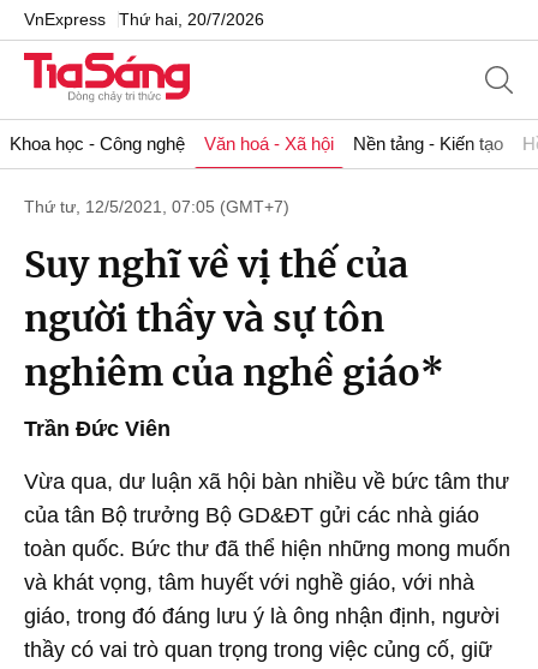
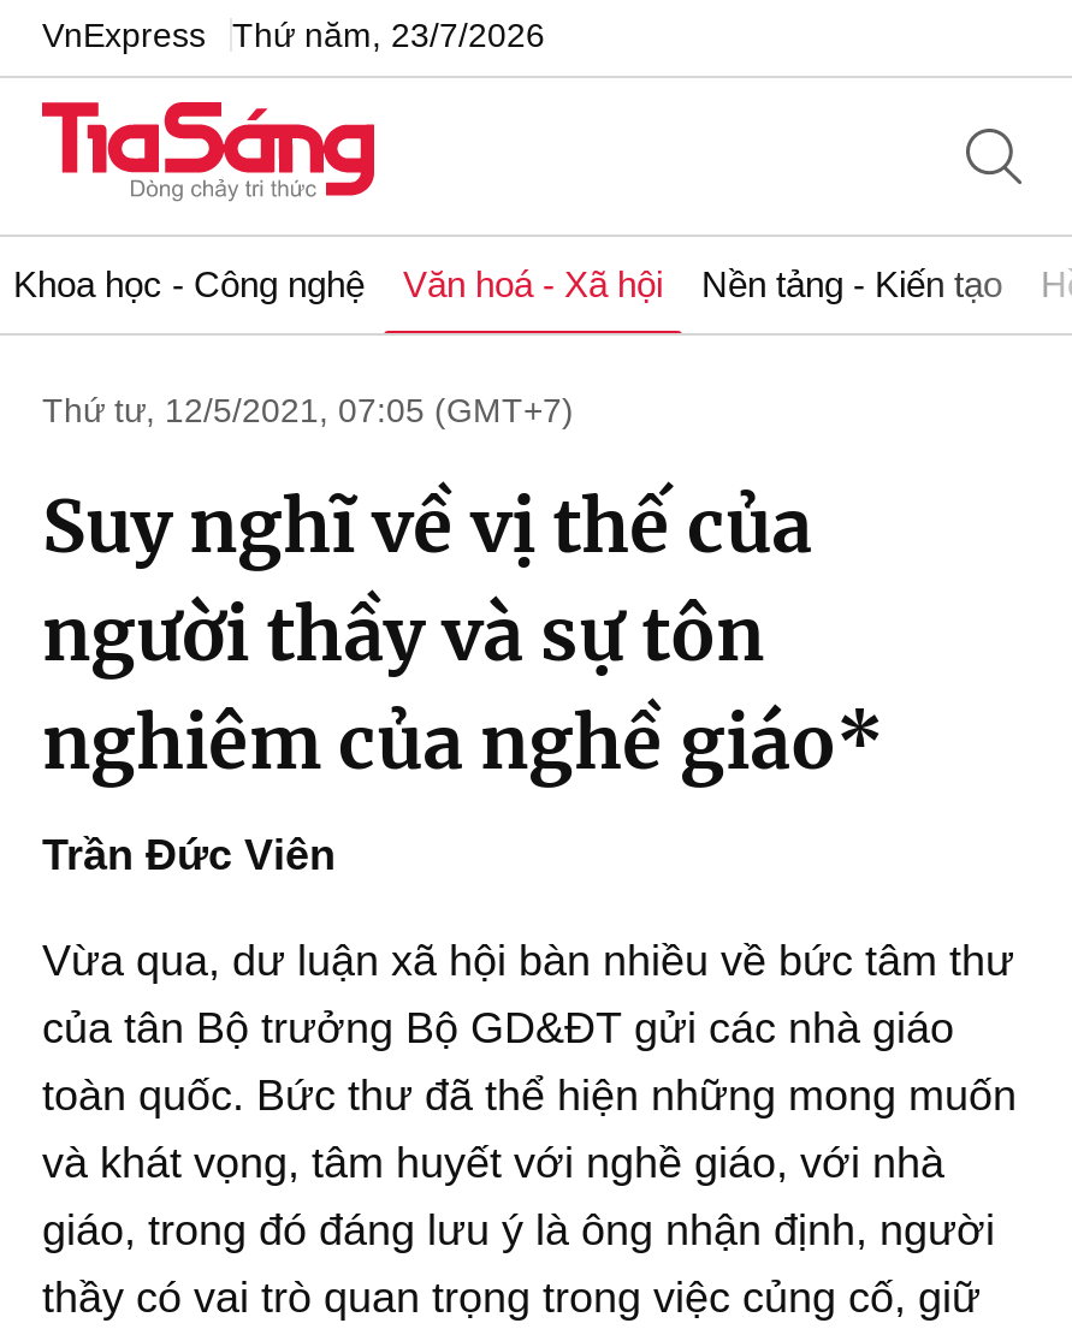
[24,9,264,28] VnExpress Thứ hai, 20/7/2026 -> [42,14,545,53] VnExpress Thứ năm, 23/7/2026

